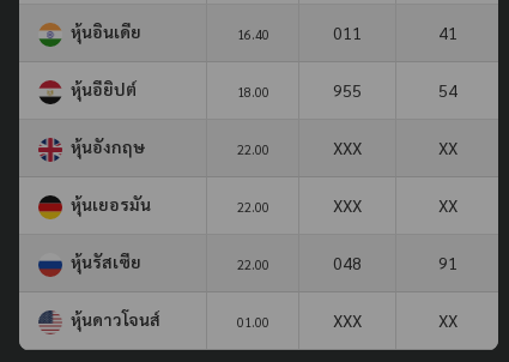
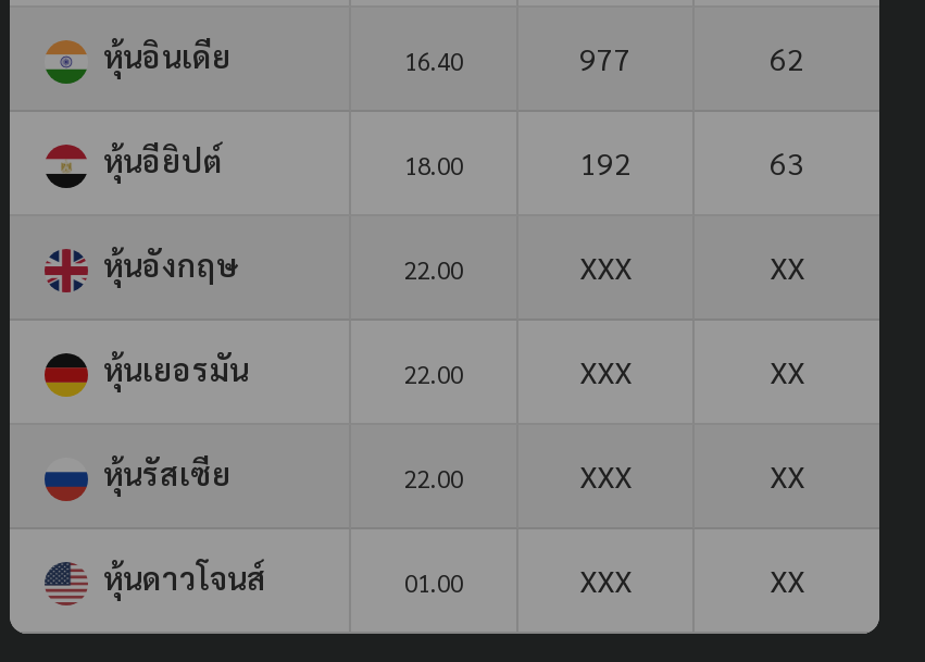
[333,21,362,43] 011 -> [579,38,632,77] 977
[438,21,457,43] 41 -> [770,38,804,77] 62
[333,79,362,100] 955 -> [579,142,632,181] 192
[438,79,457,100] 54 -> [770,142,804,181] 63
[333,251,457,273] 048 | 91 -> [579,455,804,494] XXX | XX

